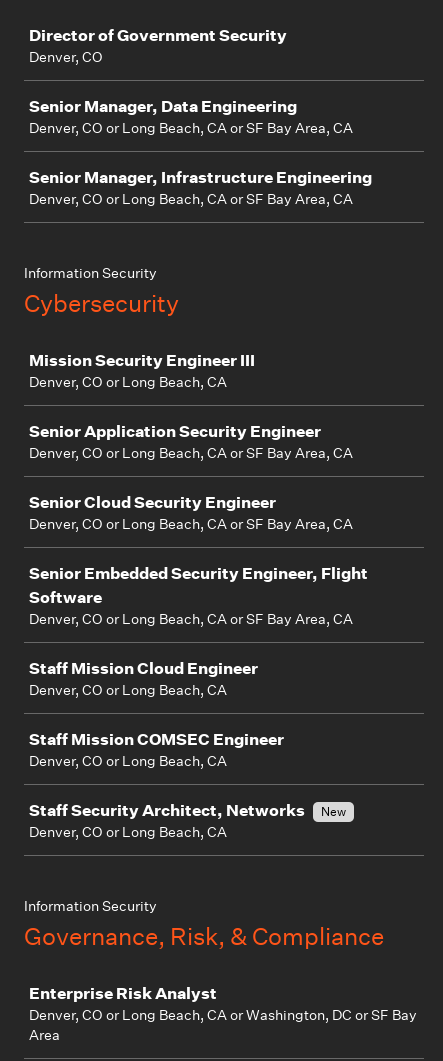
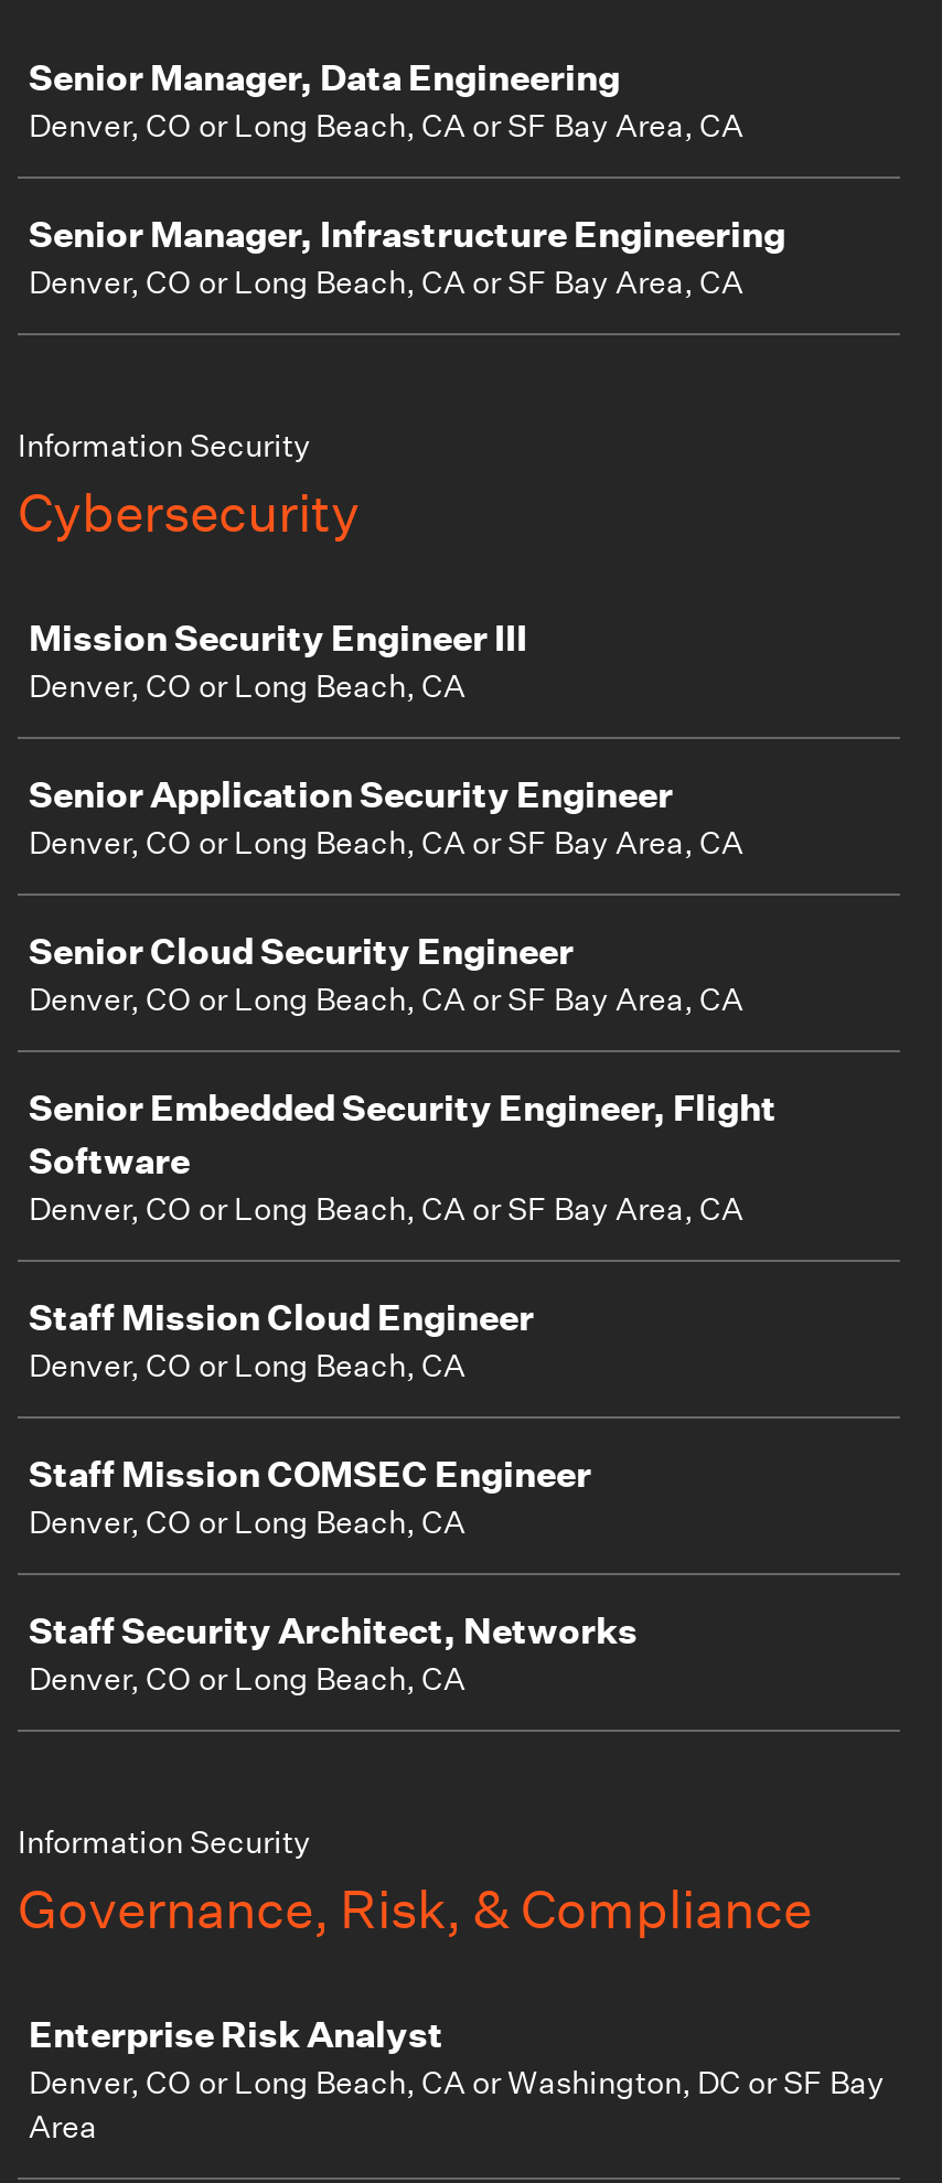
[29,25,287,66] Director of Government Security | Denver, CO -> none
[321,803,346,820] New -> none

